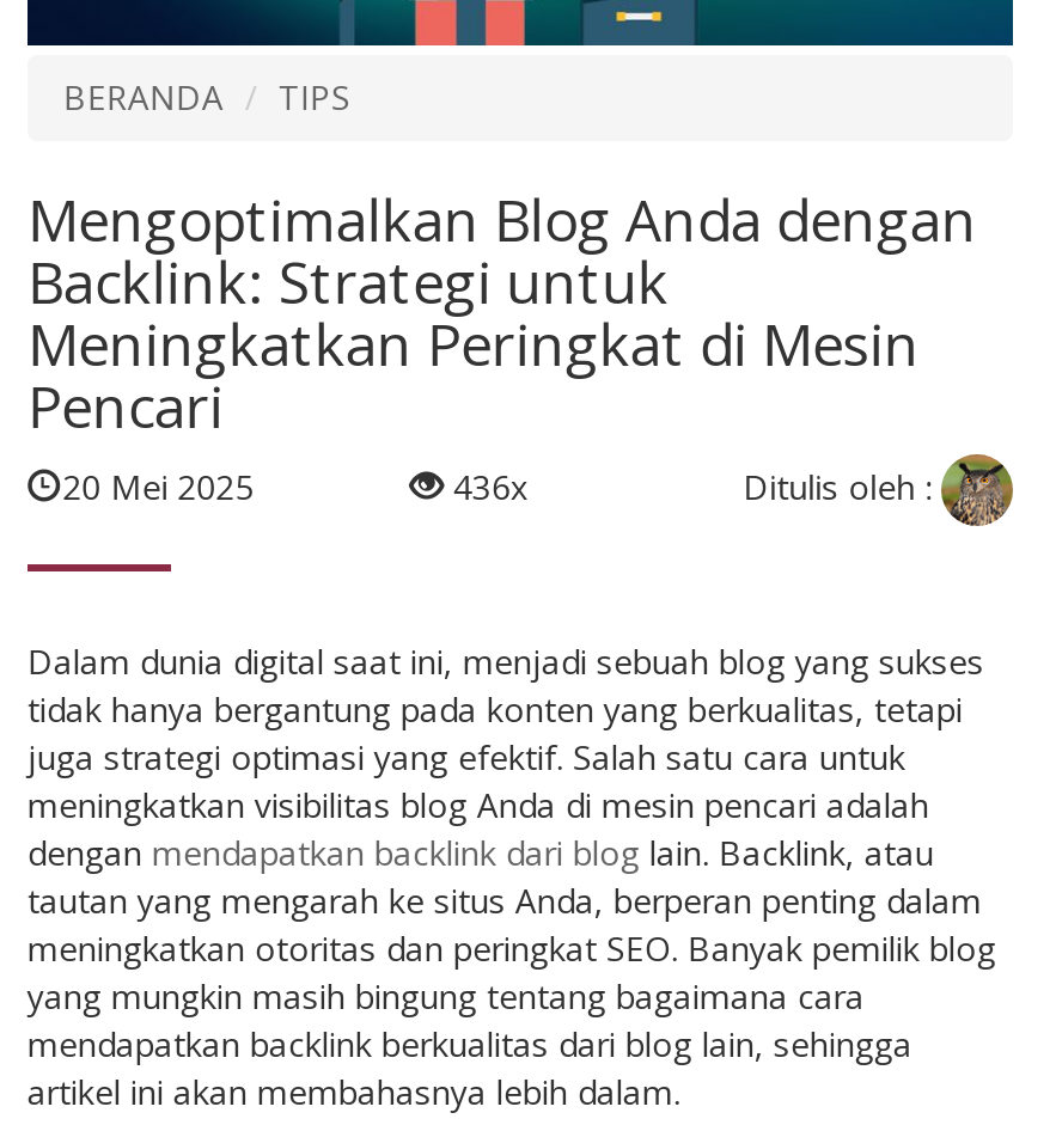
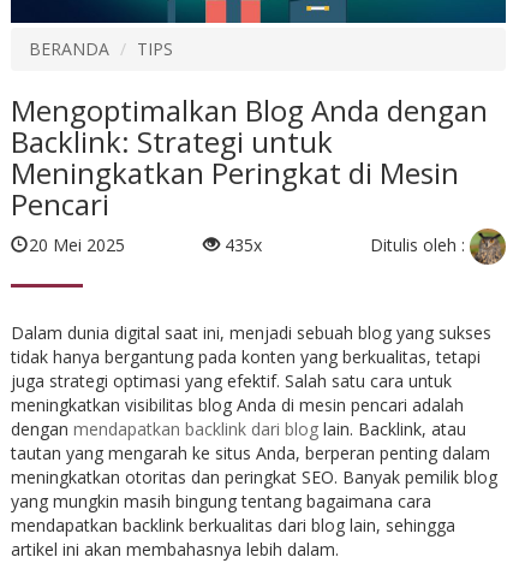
[443,464,527,510] 436x -> [220,233,262,256] 435x

